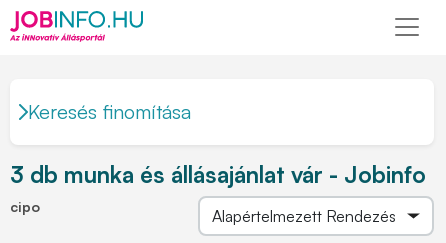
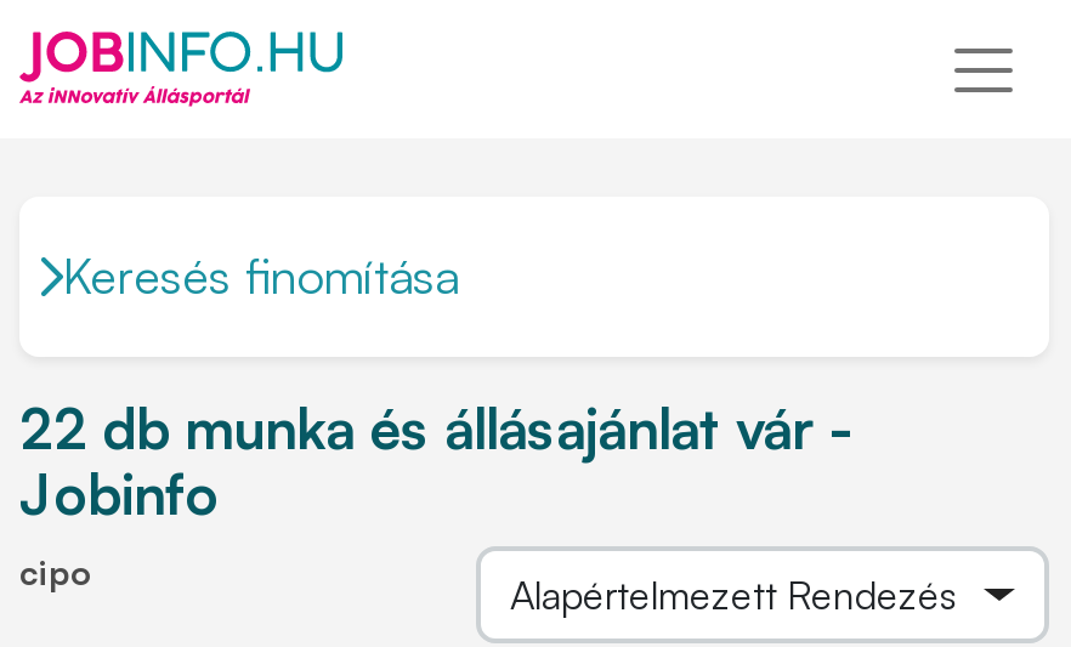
[10,160,426,189] 3 db munka és állásajánlat vár - Jobinfo -> [19,393,850,529] 22 db munka és állásajánlat vár - | Jobinfo

